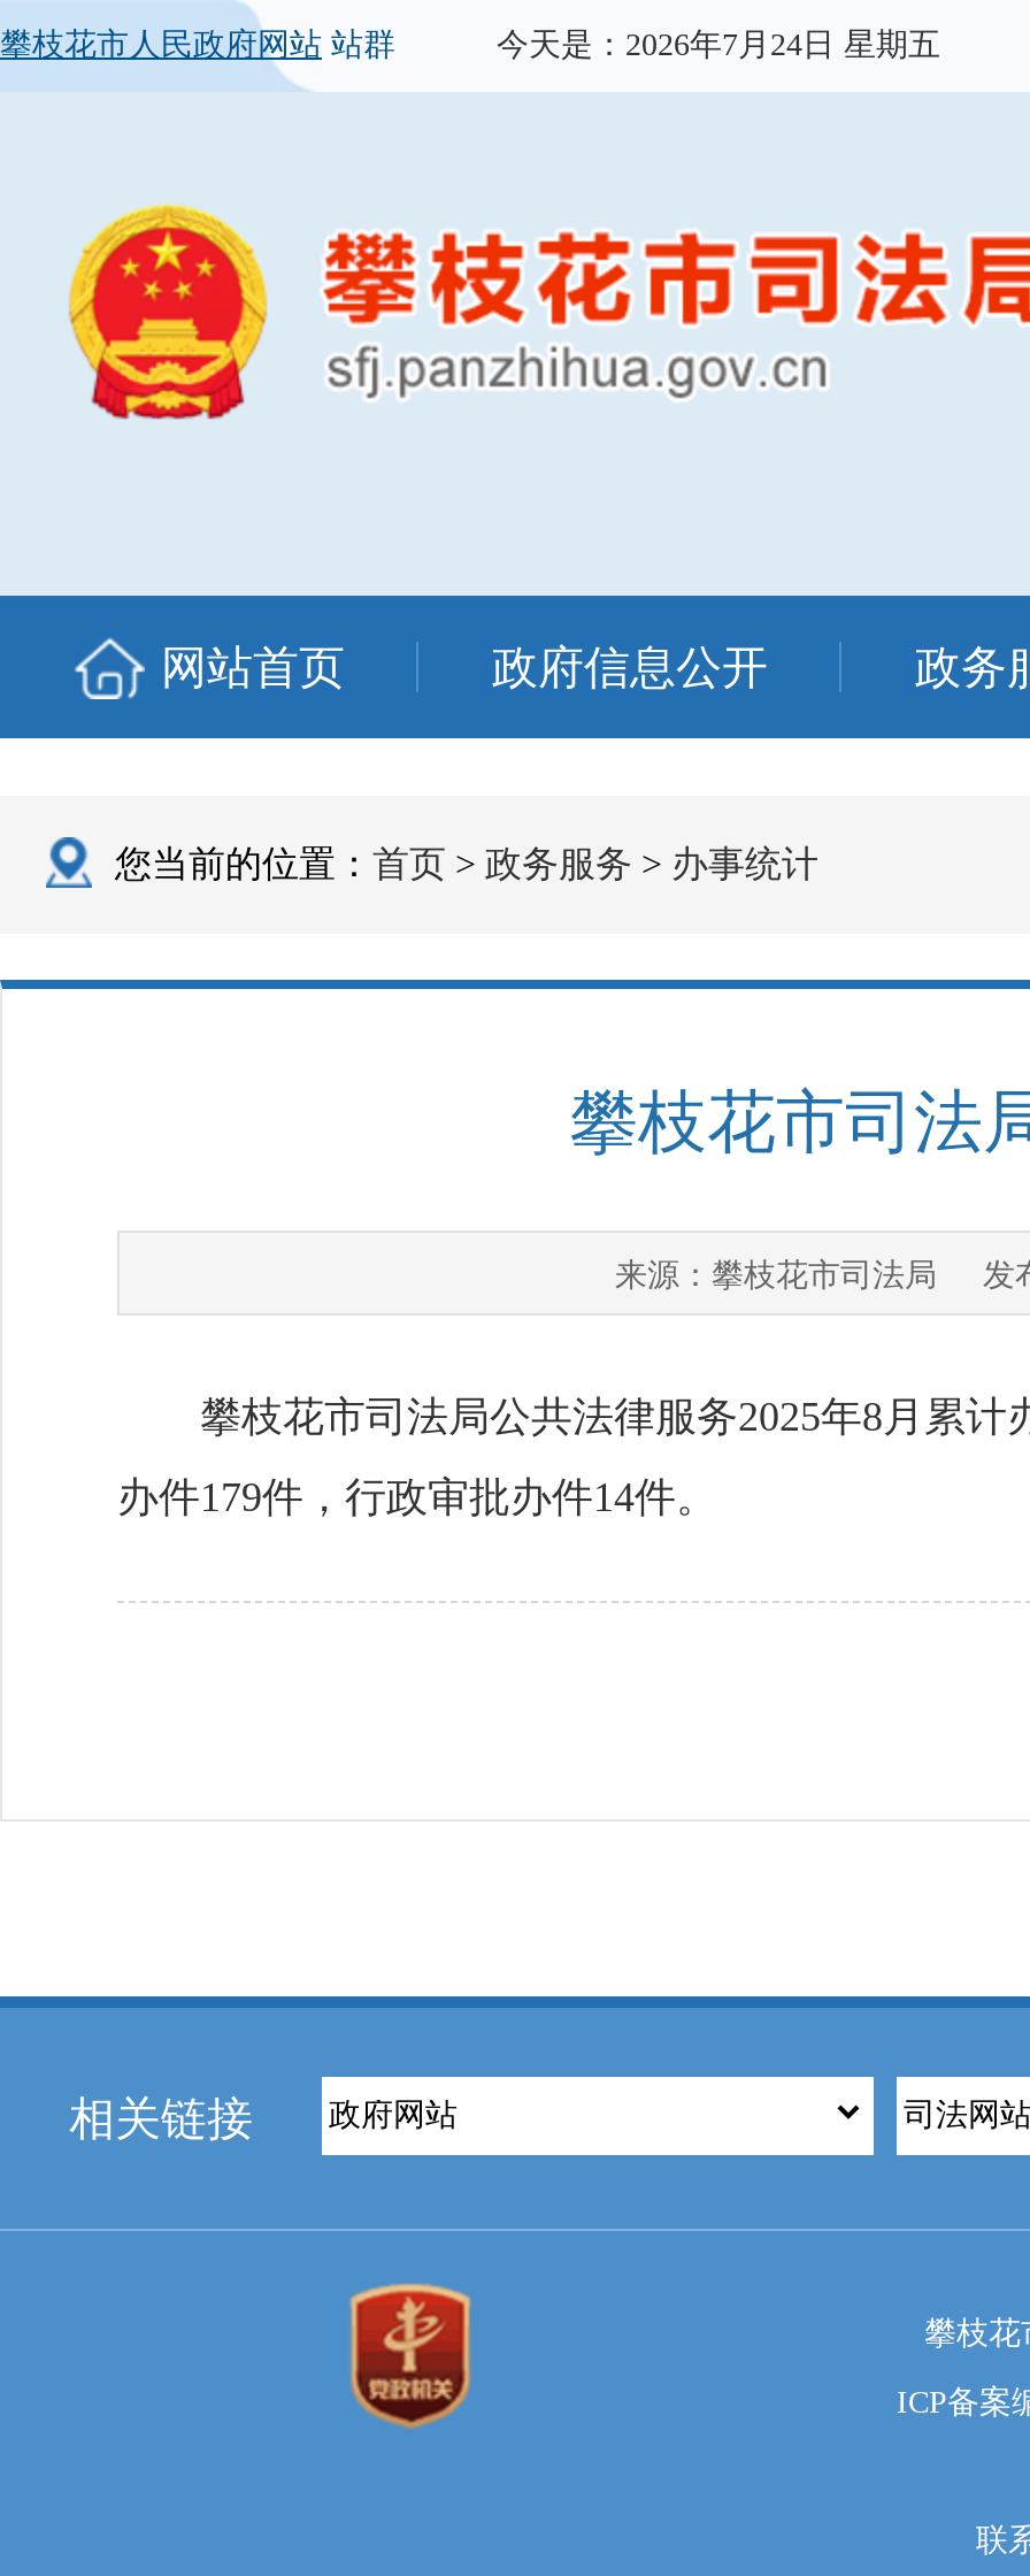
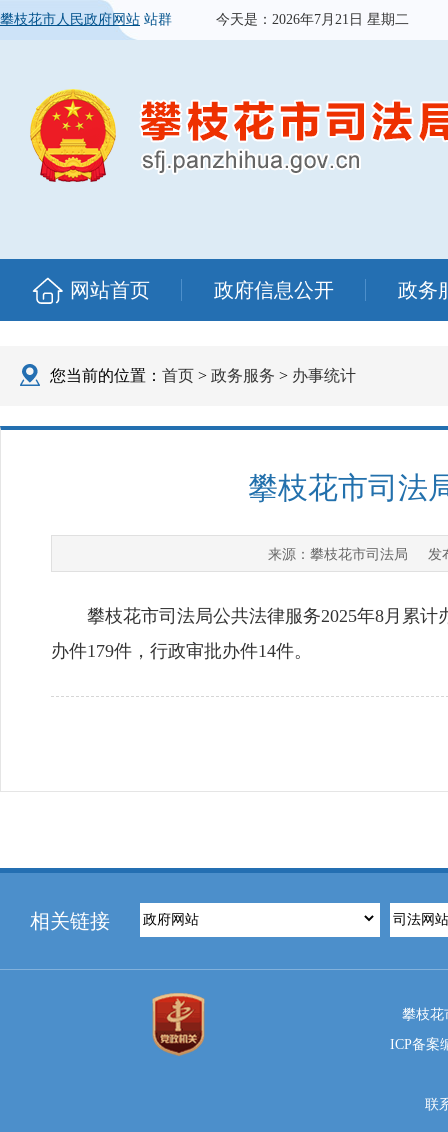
[497,28,940,62] 今天是：2026年7月24日 星期五 -> [216,12,409,27] 今天是：2026年7月21日 星期二

